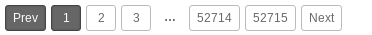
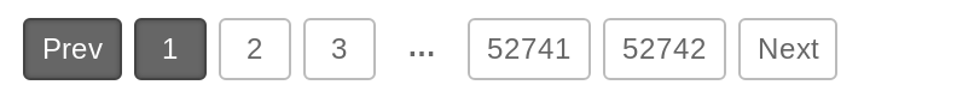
[197,11,232,25] 52714 -> [487,32,572,66] 52741
[253,11,288,25] 52715 -> [622,32,707,66] 52742

